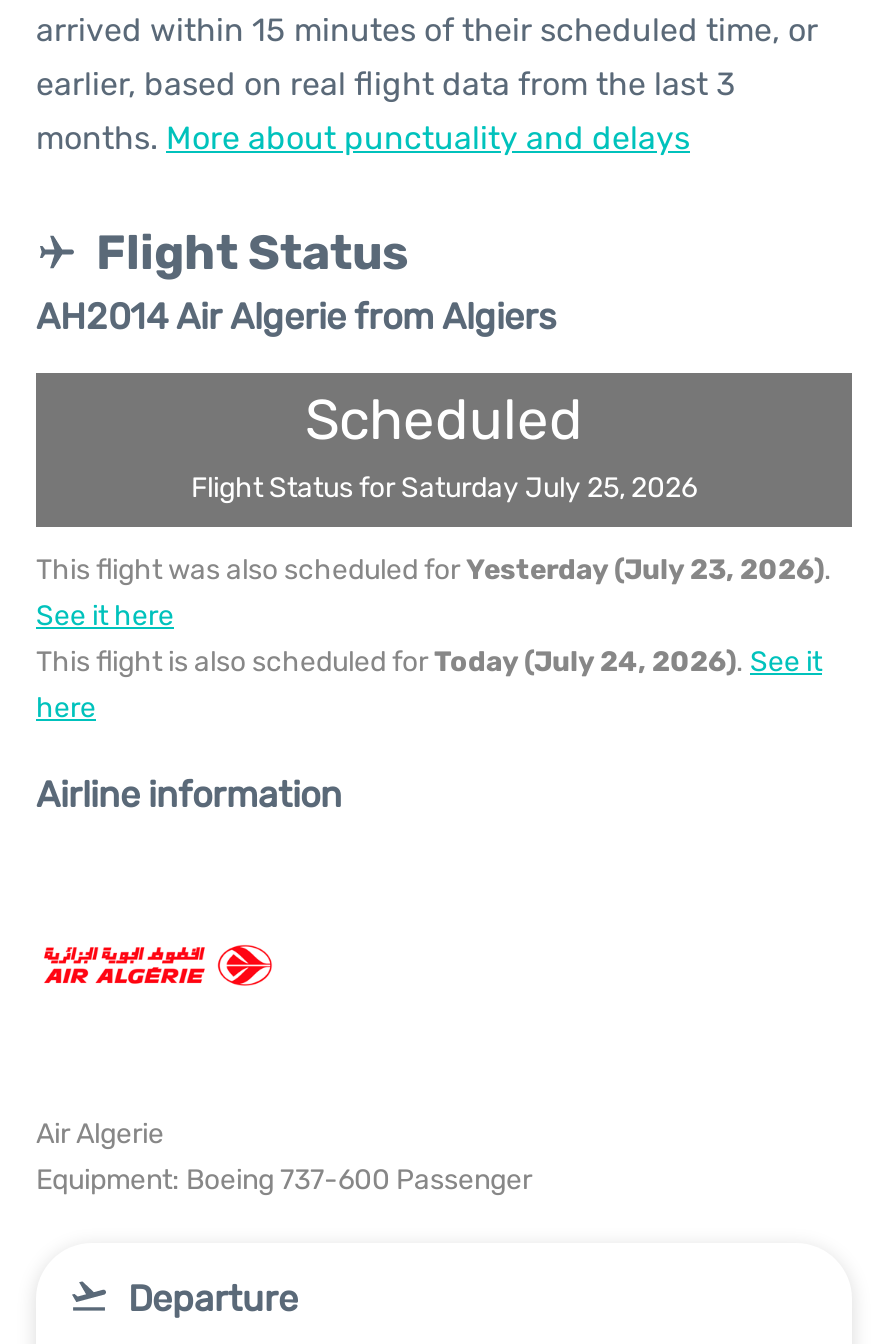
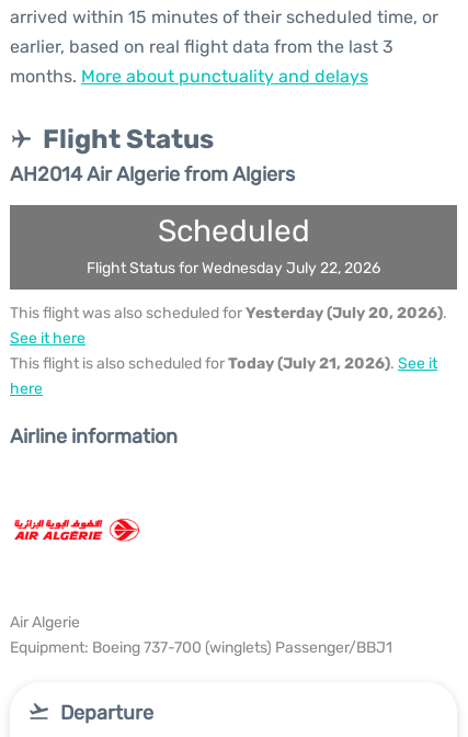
[191,471,697,505] Flight Status for Saturday July 25, 2026 -> [87,259,380,277] Flight Status for Wednesday July 22, 2026
[36,553,832,587] This flight was also scheduled for Yesterday (July 23, 2026). -> [10,304,447,322] This flight was also scheduled for Yesterday (July 20, 2026).
[36,645,822,679] This flight is also scheduled for Today (July 24, 2026). See it -> [10,354,437,373] This flight is also scheduled for Today (July 21, 2026). See it
[36,1163,532,1197] Equipment: Boeing 737-600 Passenger -> [10,638,392,657] Equipment: Boeing 737-700 (winglets) Passenger/BBJ1

